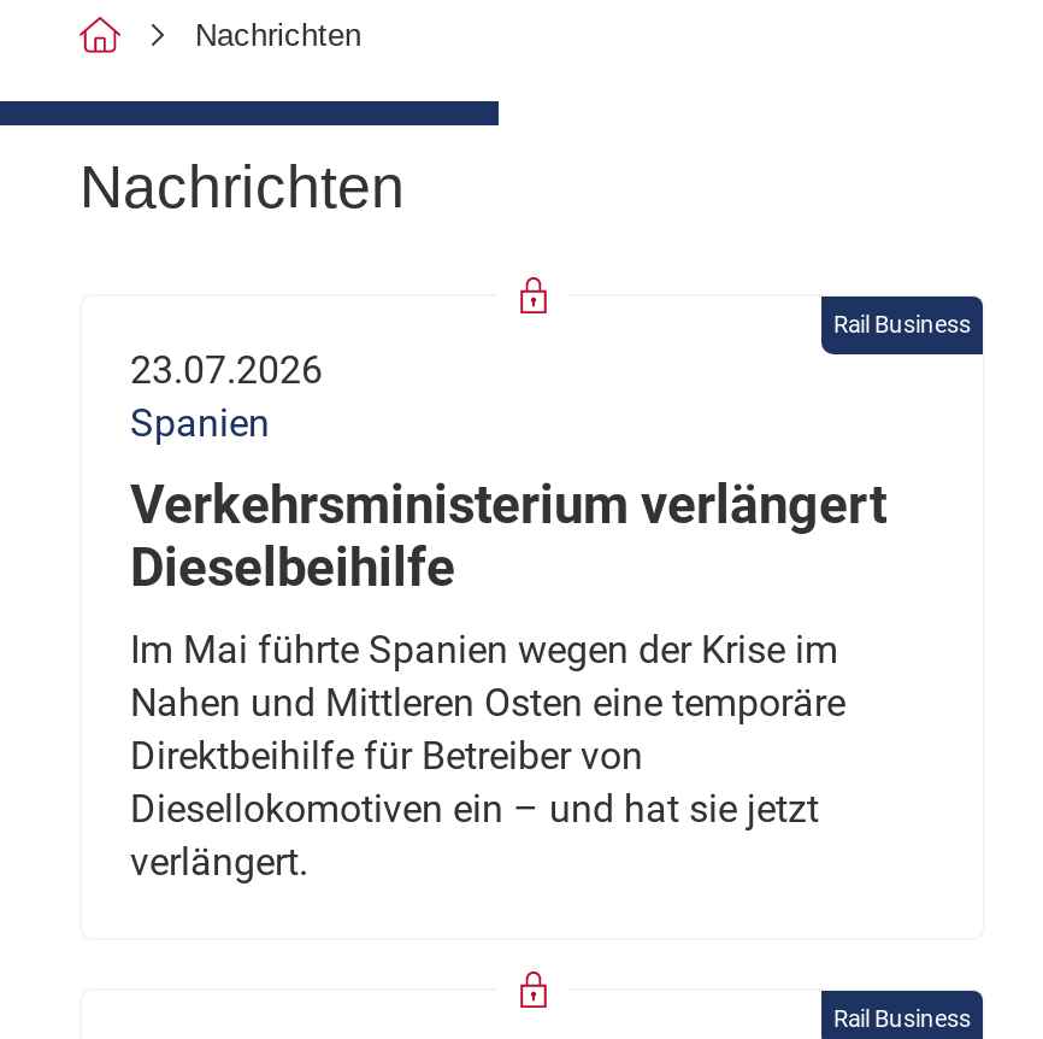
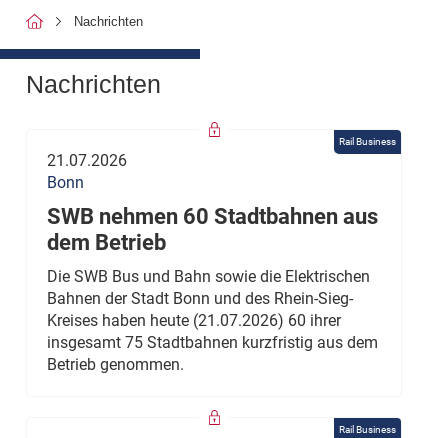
[130,348,323,446] 23.07.2026 | Spanien -> [47,151,127,192] 21.07.2026 | Bonn
[130,475,886,598] Verkehrsministerium verlängert | Dieselbeihilfe -> [47,204,378,255] SWB nehmen 60 Stadtbahnen aus | dem Betrieb
[130,627,845,885] Im Mai führte Spanien wegen der Krise im | Nahen und Mittleren Osten eine temporäre | Direktbeihilfe für Betreiber von | Diesellokomotiven ein – und hat sie jetzt | verlängert. -> [47,267,378,374] Die SWB Bus und Bahn sowie die Elektrischen | Bahnen der Stadt Bonn und des Rhein-Sieg- | Kreises haben heute (21.07.2026) 60 ihrer | insgesamt 75 Stadtbahnen kurzfristig aus dem | Betrieb genommen.

